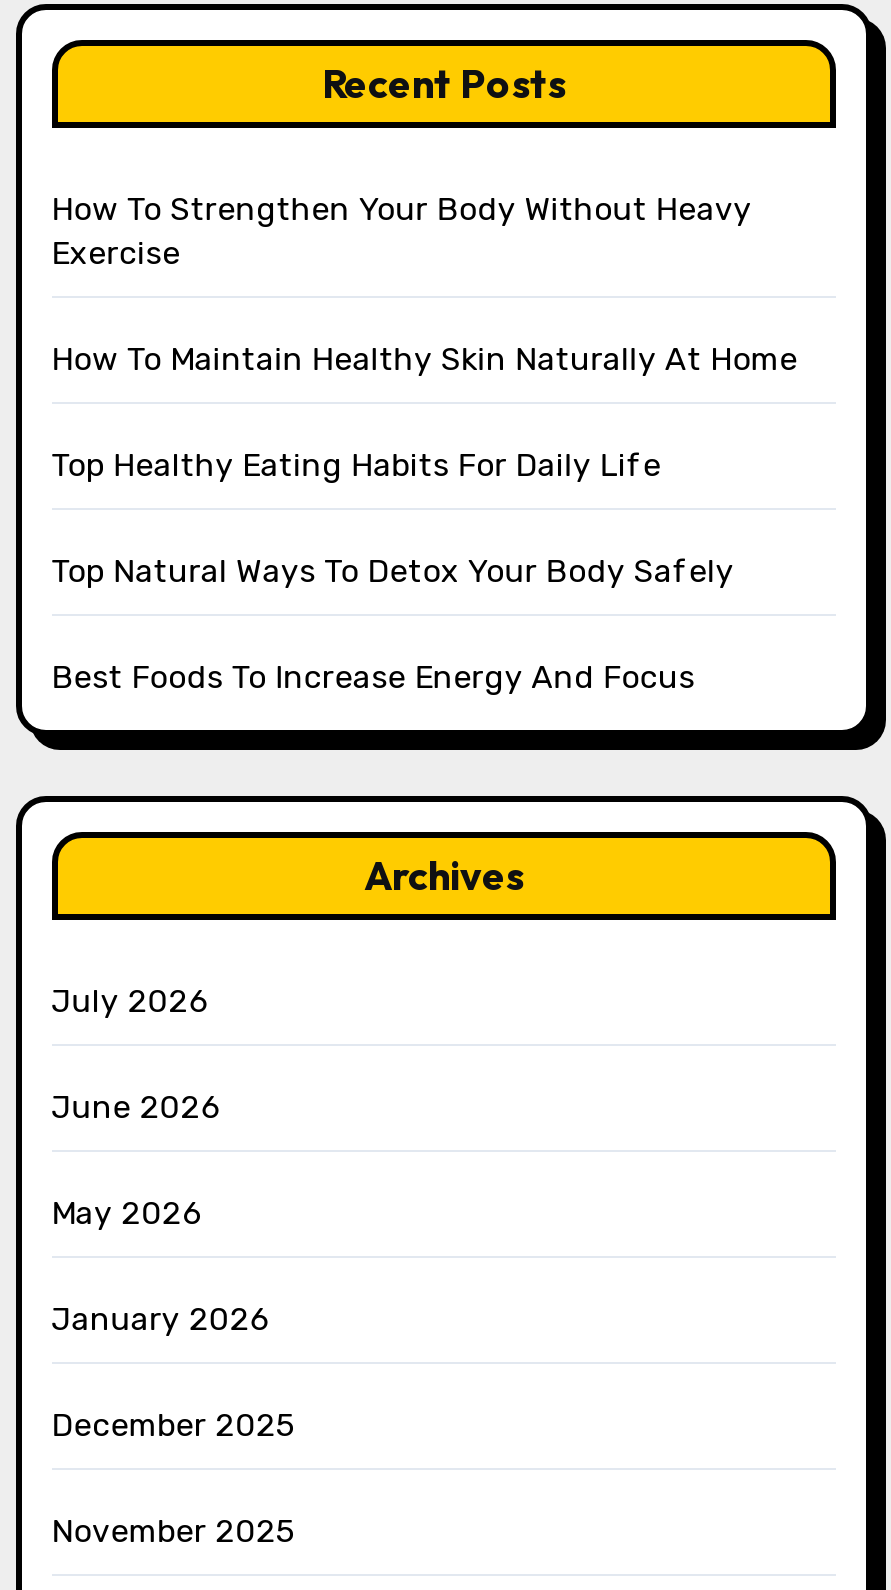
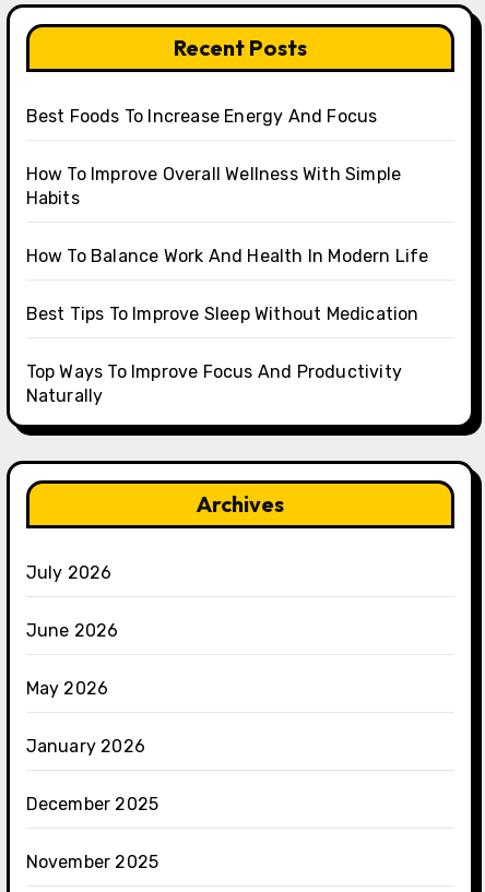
[51,190,798,590] How To Strengthen Your Body Without Heavy | Exercise | How To Maintain Healthy Skin Naturally At Home | Top Healthy Eating Habits For Daily Life | Top Natural Ways To Detox Your Body Safely -> none
moved [51,658,695,696] -> [26,106,377,127]: Best Foods To Increase Energy And Focus
none -> [26,164,429,406] How To Improve Overall Wellness With Simple | Habits | How To Balance Work And Health In Modern Life | Best Tips To Improve Sleep Without Medication | Top Ways To Improve Focus And Productivity | Naturally

